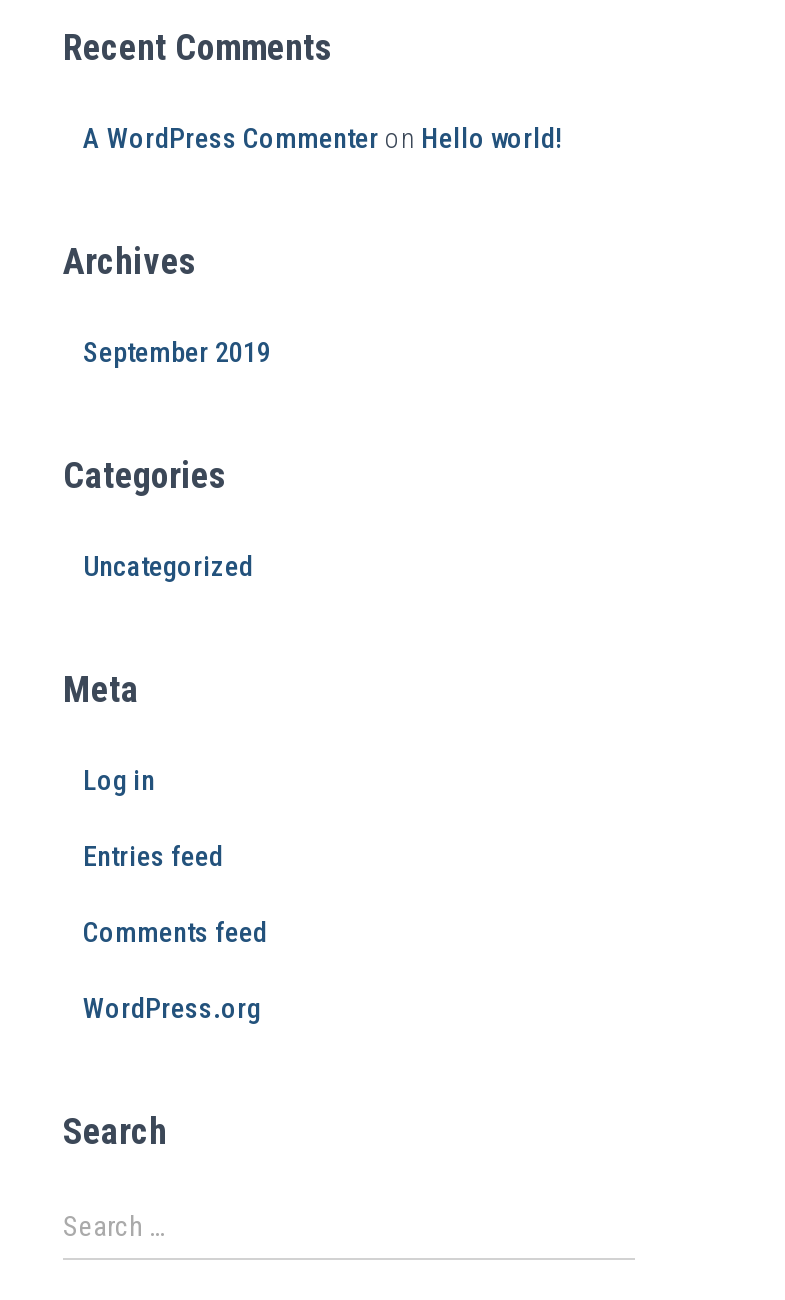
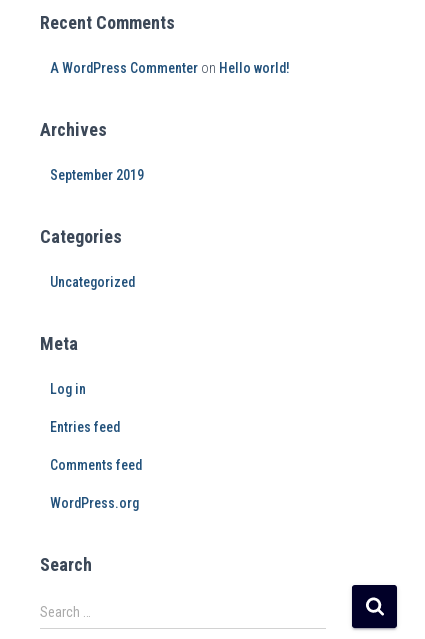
none -> [350,584,399,630] [image]

